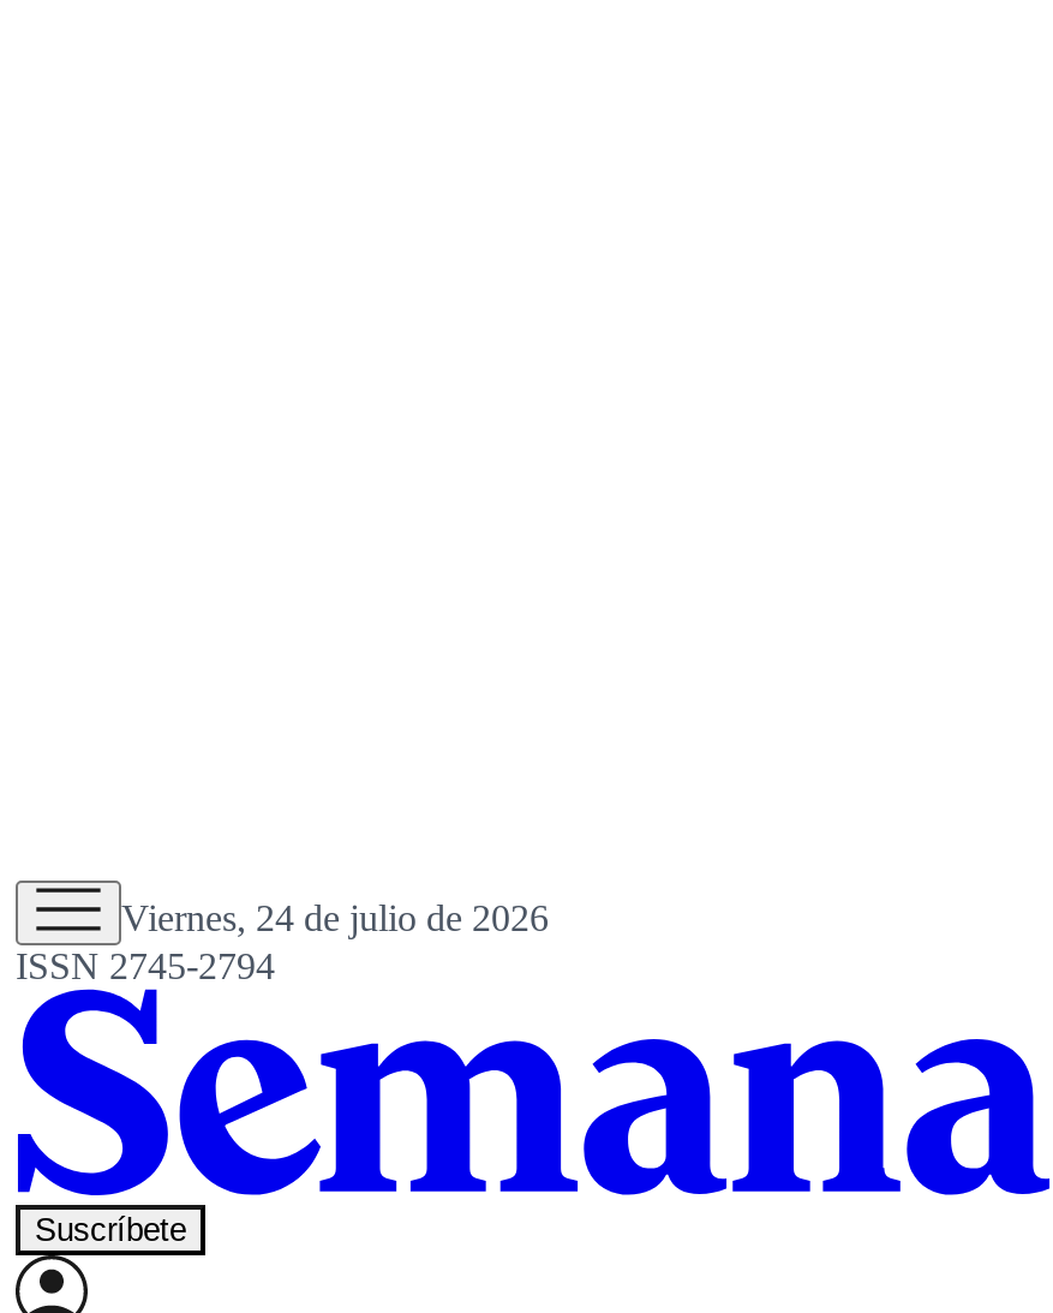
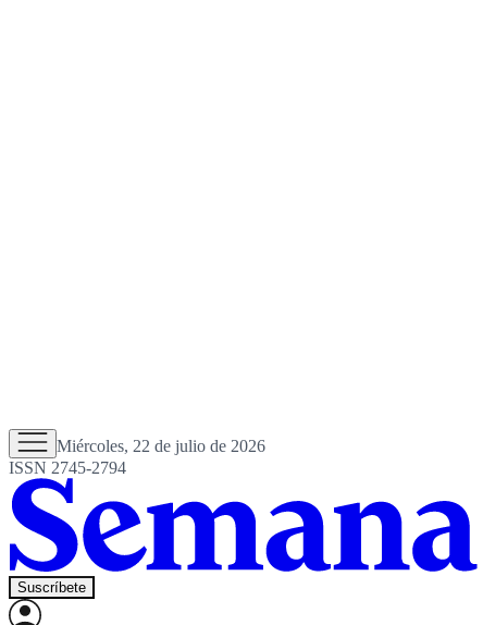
[121,897,549,938] Viernes, 24 de julio de 2026 -> [57,437,265,455] Miércoles, 22 de julio de 2026

